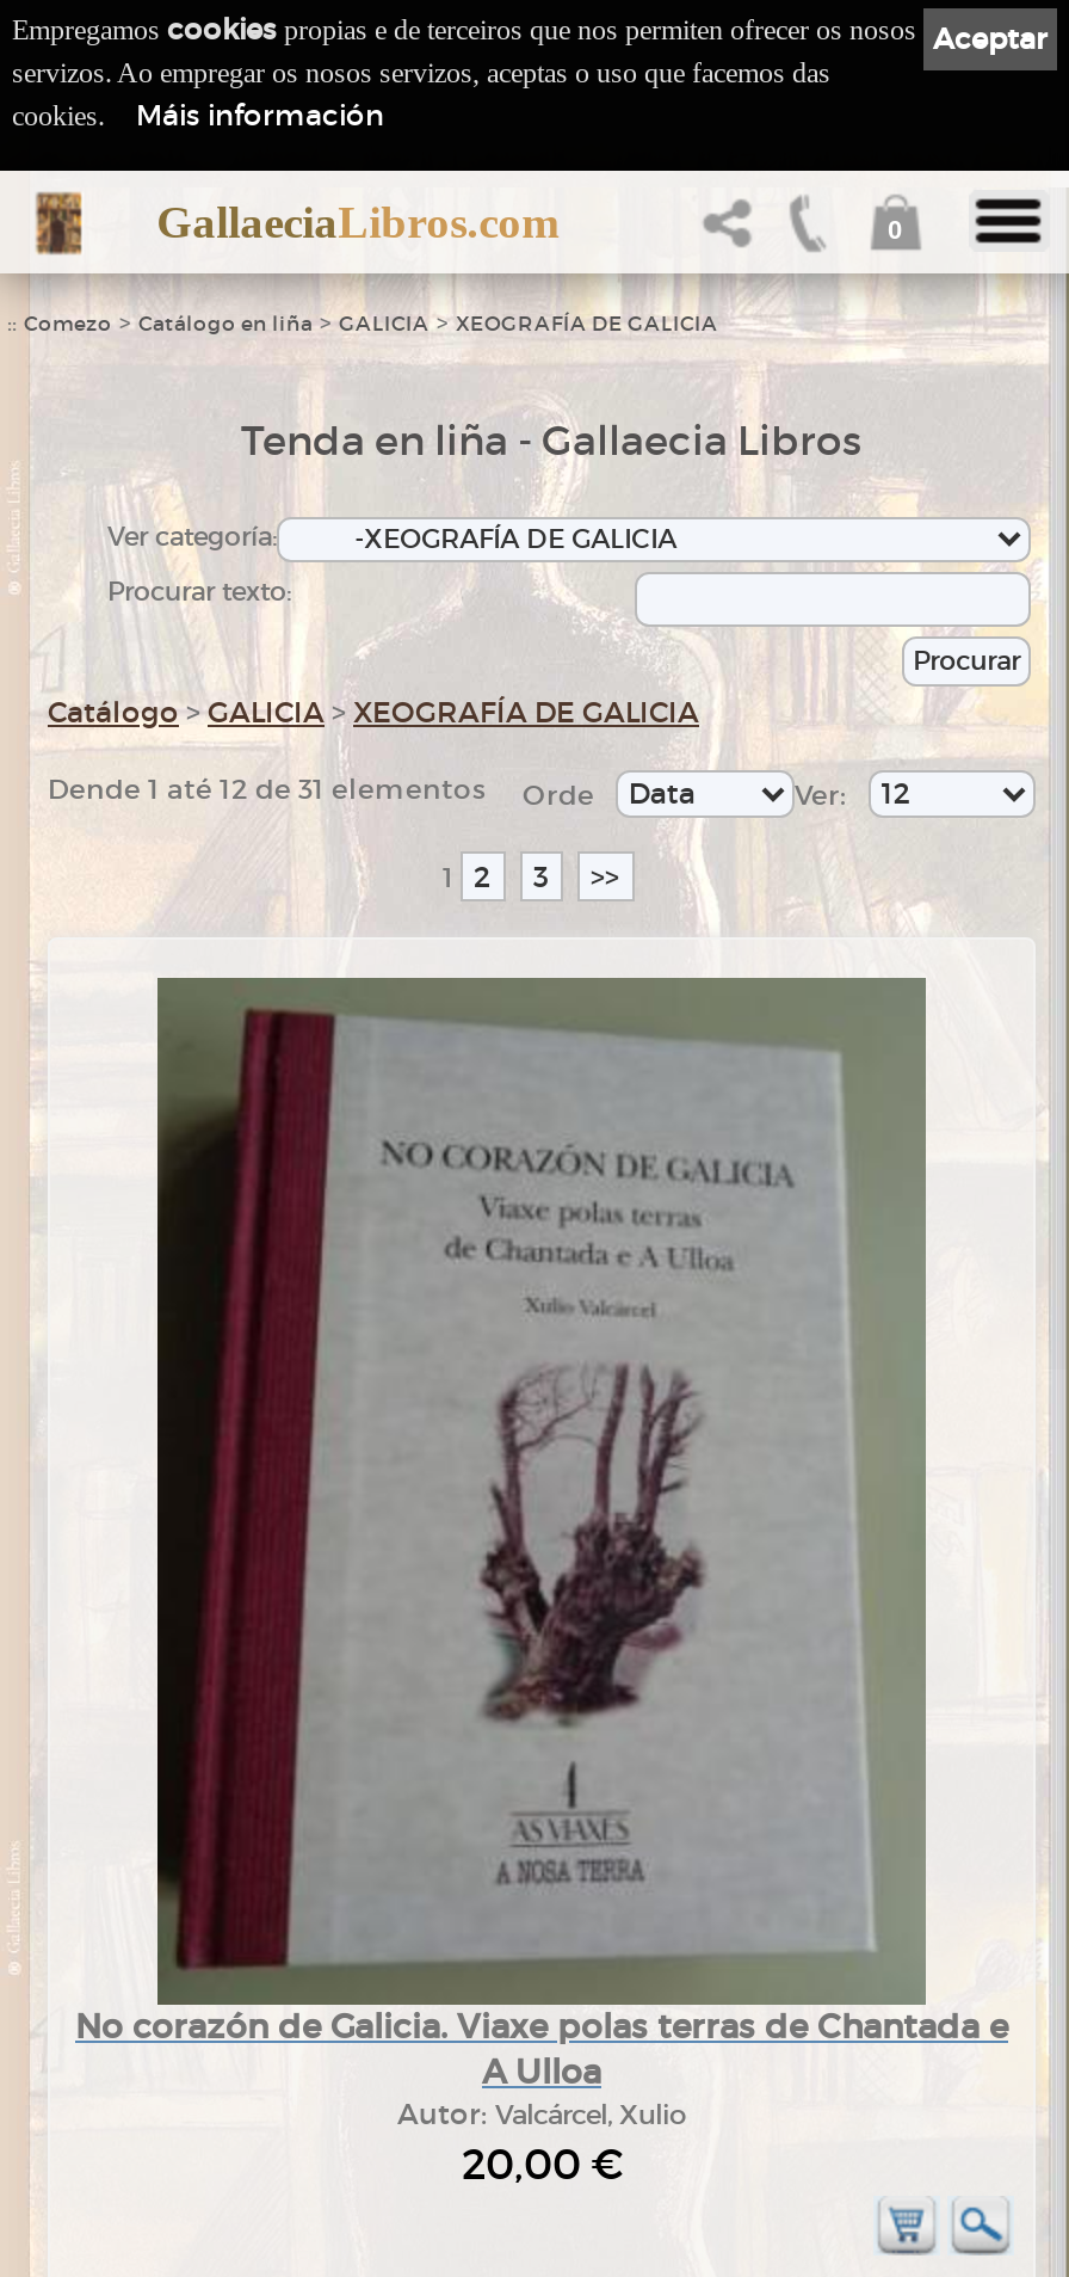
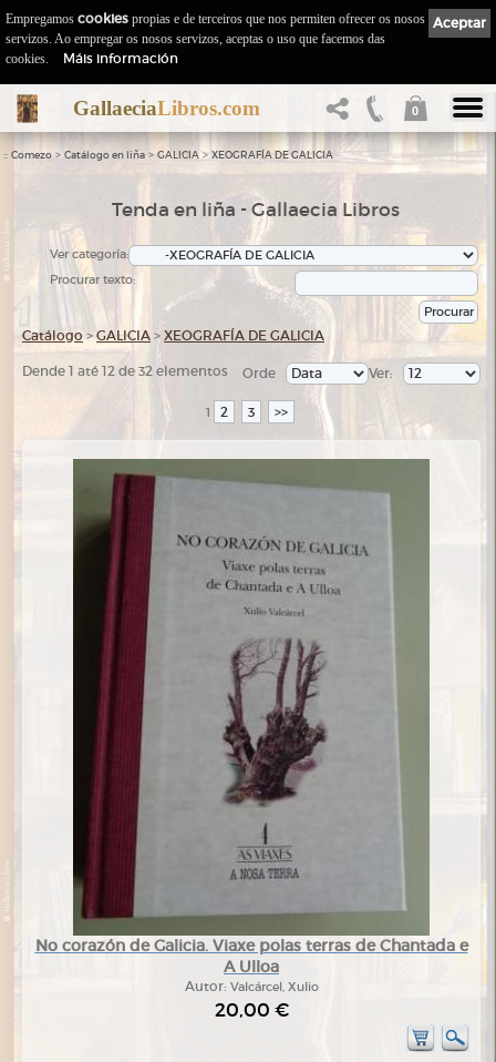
[48,773,487,806] Dende 1 até 12 de 31 elementos -> [22,364,228,379] Dende 1 até 12 de 32 elementos

